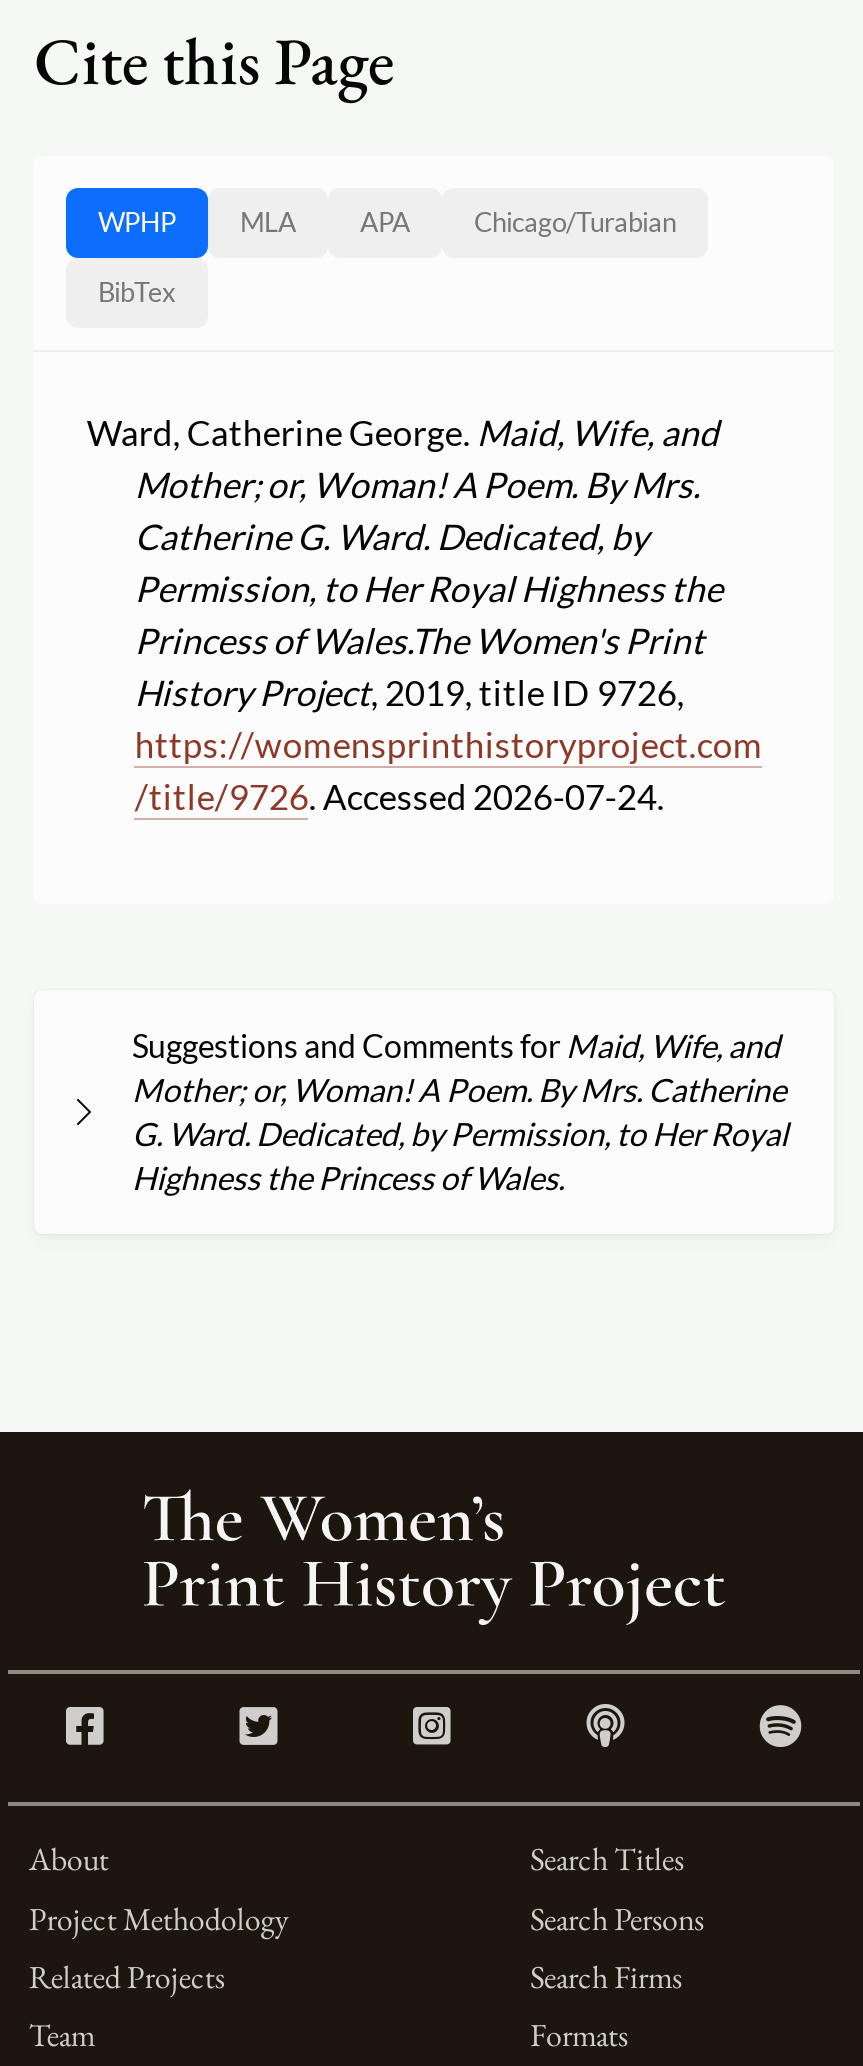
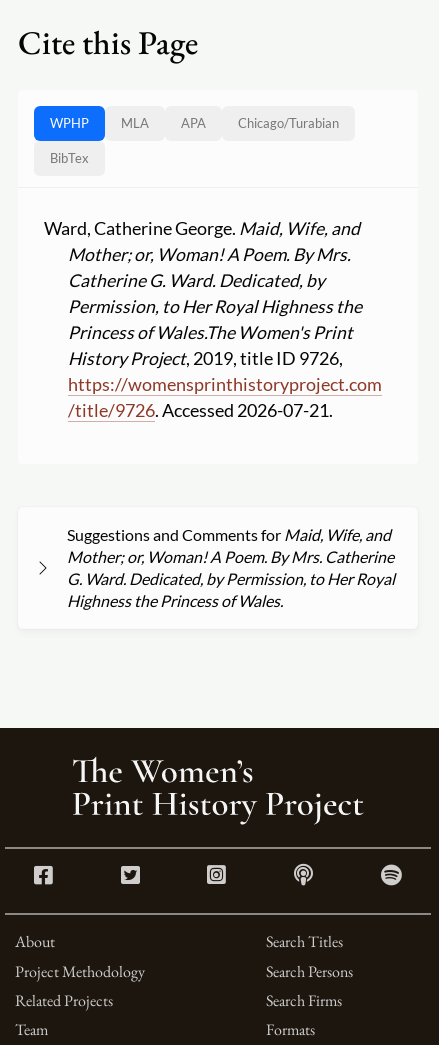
[135,776,665,818] /title/9726. Accessed 2026-07-24. -> [68,400,333,421] /title/9726. Accessed 2026-07-21.

